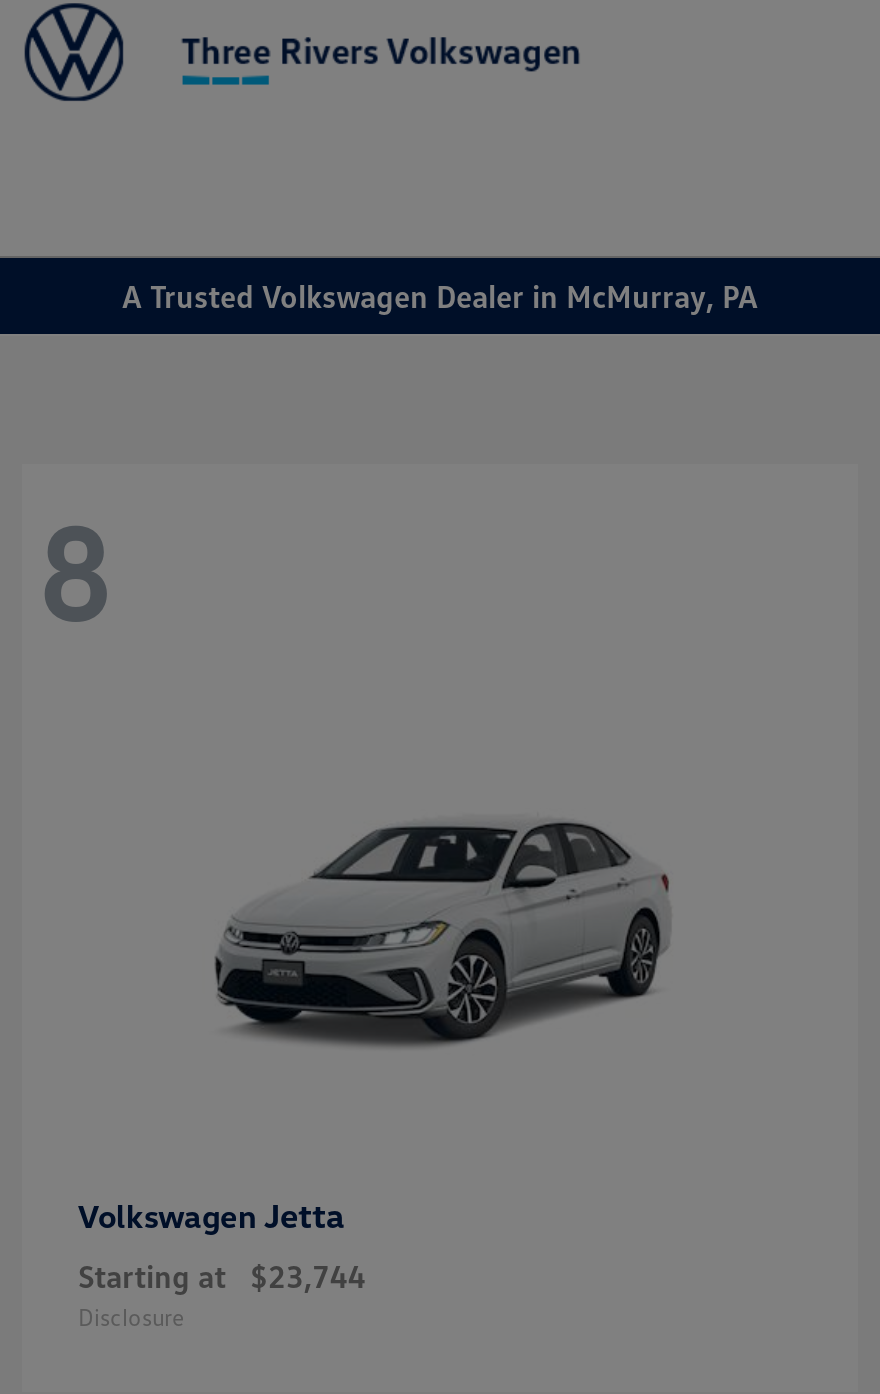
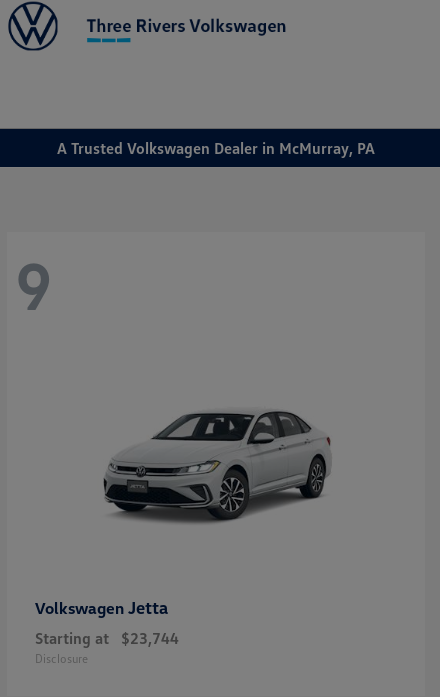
[38,491,108,647] 8 -> [15,246,50,324] 9

